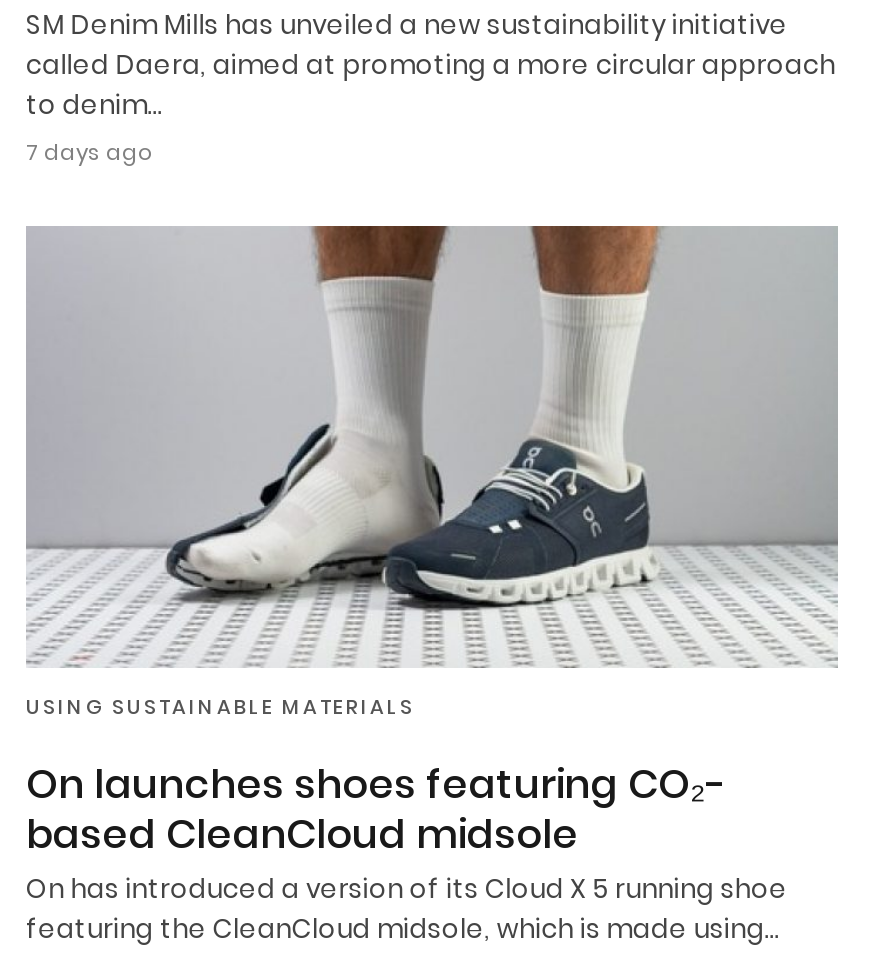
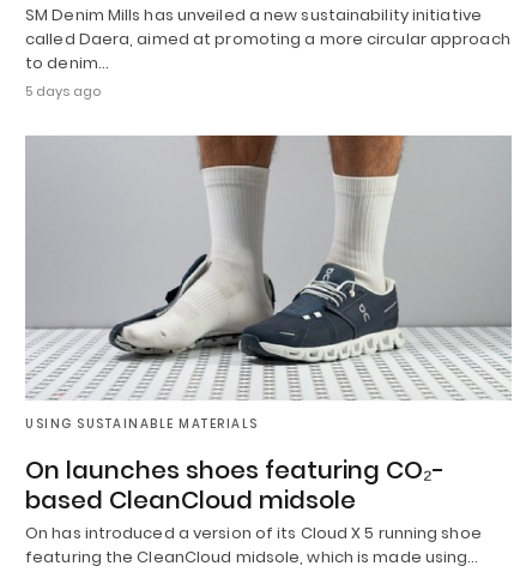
[26,136,152,168] 7 days ago -> [25,82,101,101] 5 days ago

